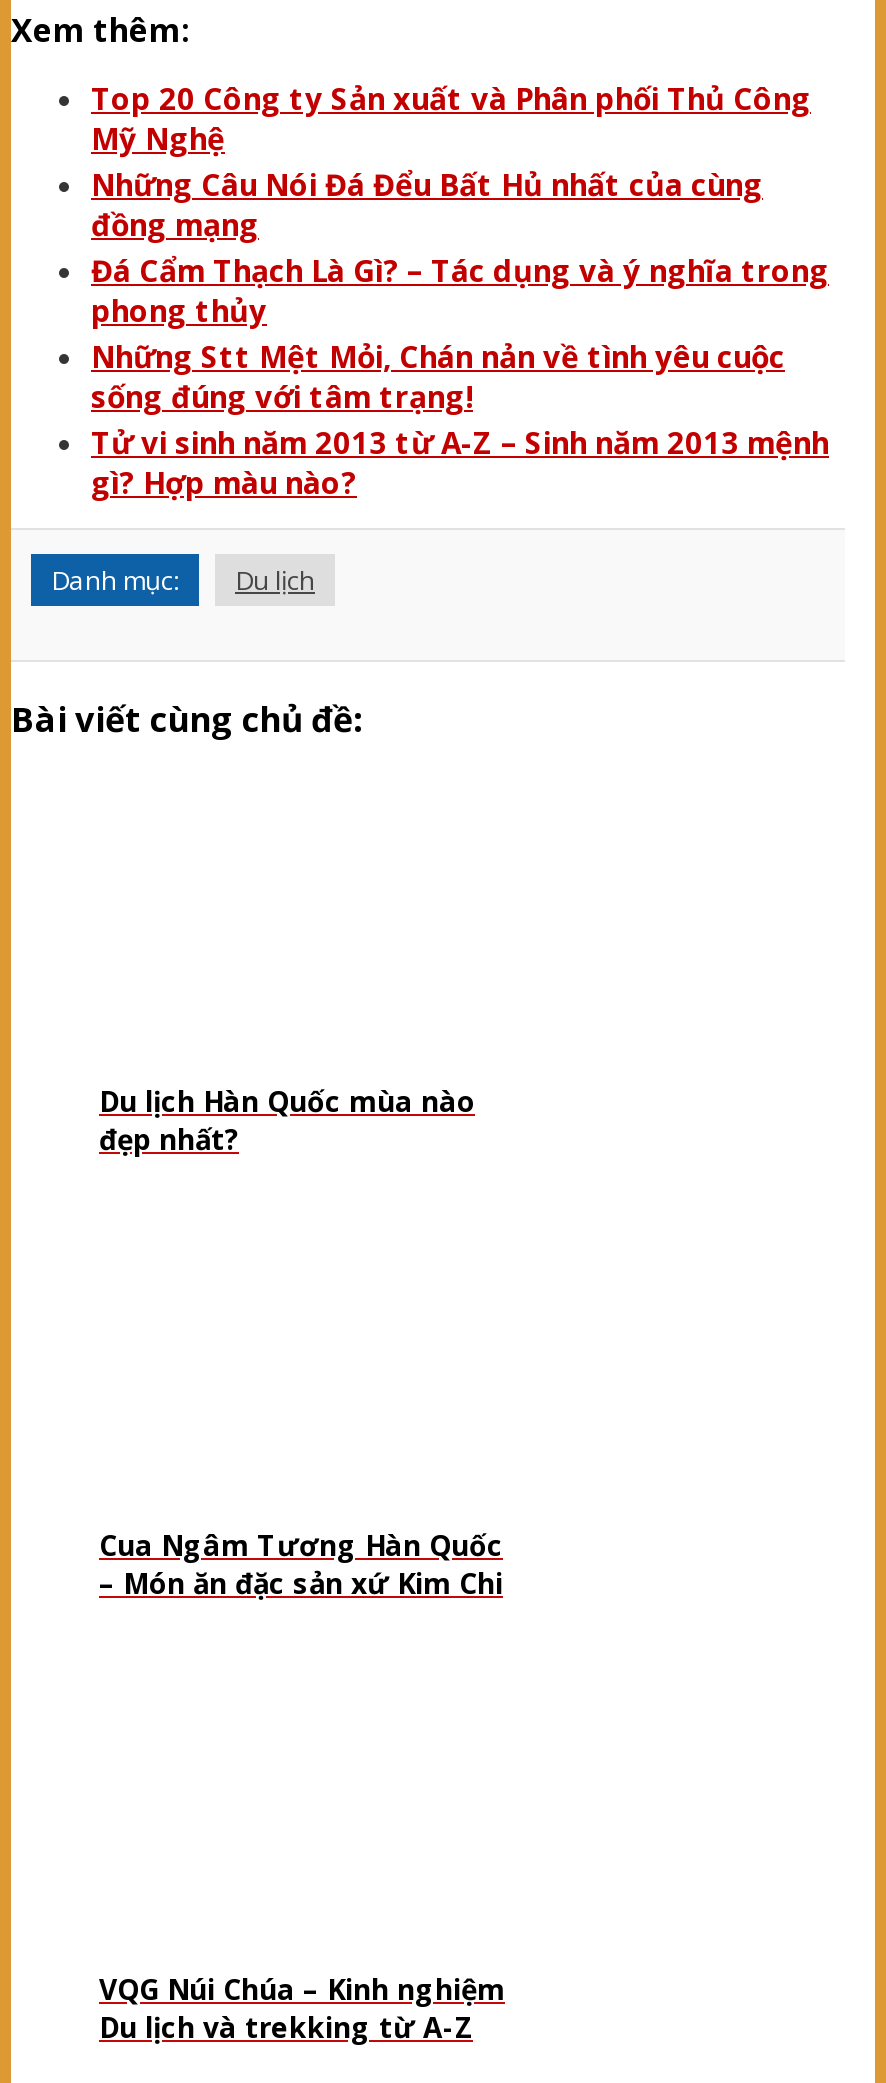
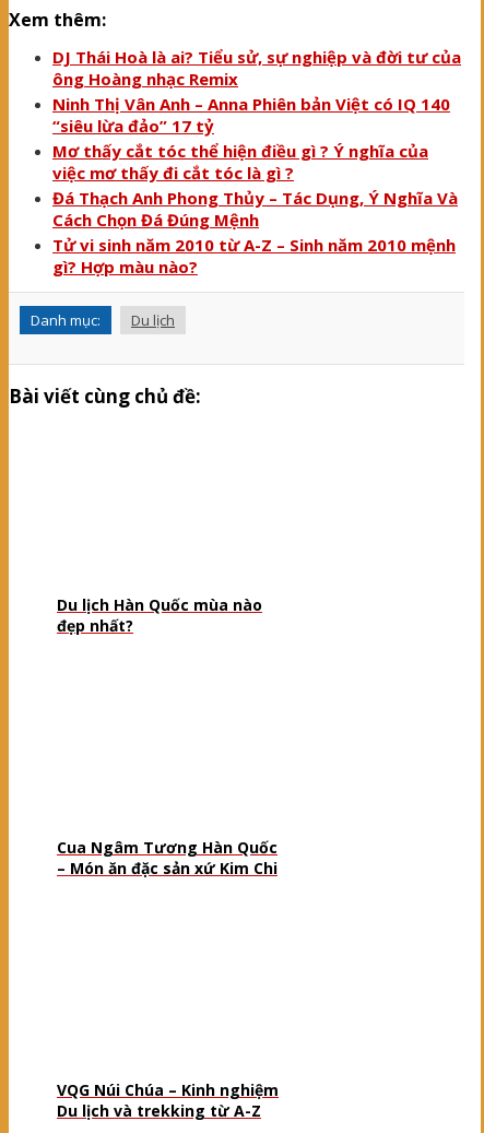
[91,79,829,463] Top 20 Công ty Sản xuất và Phân phối Thủ Công | Mỹ Nghệ | Những Câu Nói Đá Đểu Bất Hủ nhất của cùng | đồng mạng | Đá Cẩm Thạch Là Gì? – Tác dụng và ý nghĩa trong | phong thủy | Những Stt Mệt Mỏi, Chán nản về tình yêu cuộc | sống đúng với tâm trạng! | Tử vi sinh năm 2013 từ A-Z – Sinh năm 2013 mệnh -> [52,46,461,256] DJ Thái Hoà là ai? Tiểu sử, sự nghiệp và đời tư của | ông Hoàng nhạc Remix | Ninh Thị Vân Anh – Anna Phiên bản Việt có IQ 140 | “siêu lừa đảo” 17 tỷ | Mơ thấy cắt tóc thể hiện điều gì ? Ý nghĩa của | việc mơ thấy đi cắt tóc là gì ? | Đá Thạch Anh Phong Thủy – Tác Dụng, Ý Nghĩa Và | Cách Chọn Đá Đúng Mệnh | Tử vi sinh năm 2010 từ A-Z – Sinh năm 2010 mệnh

